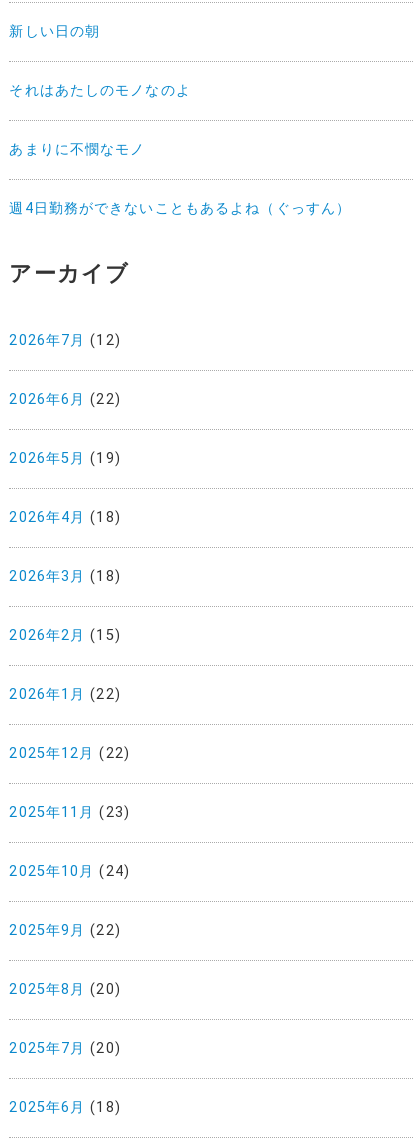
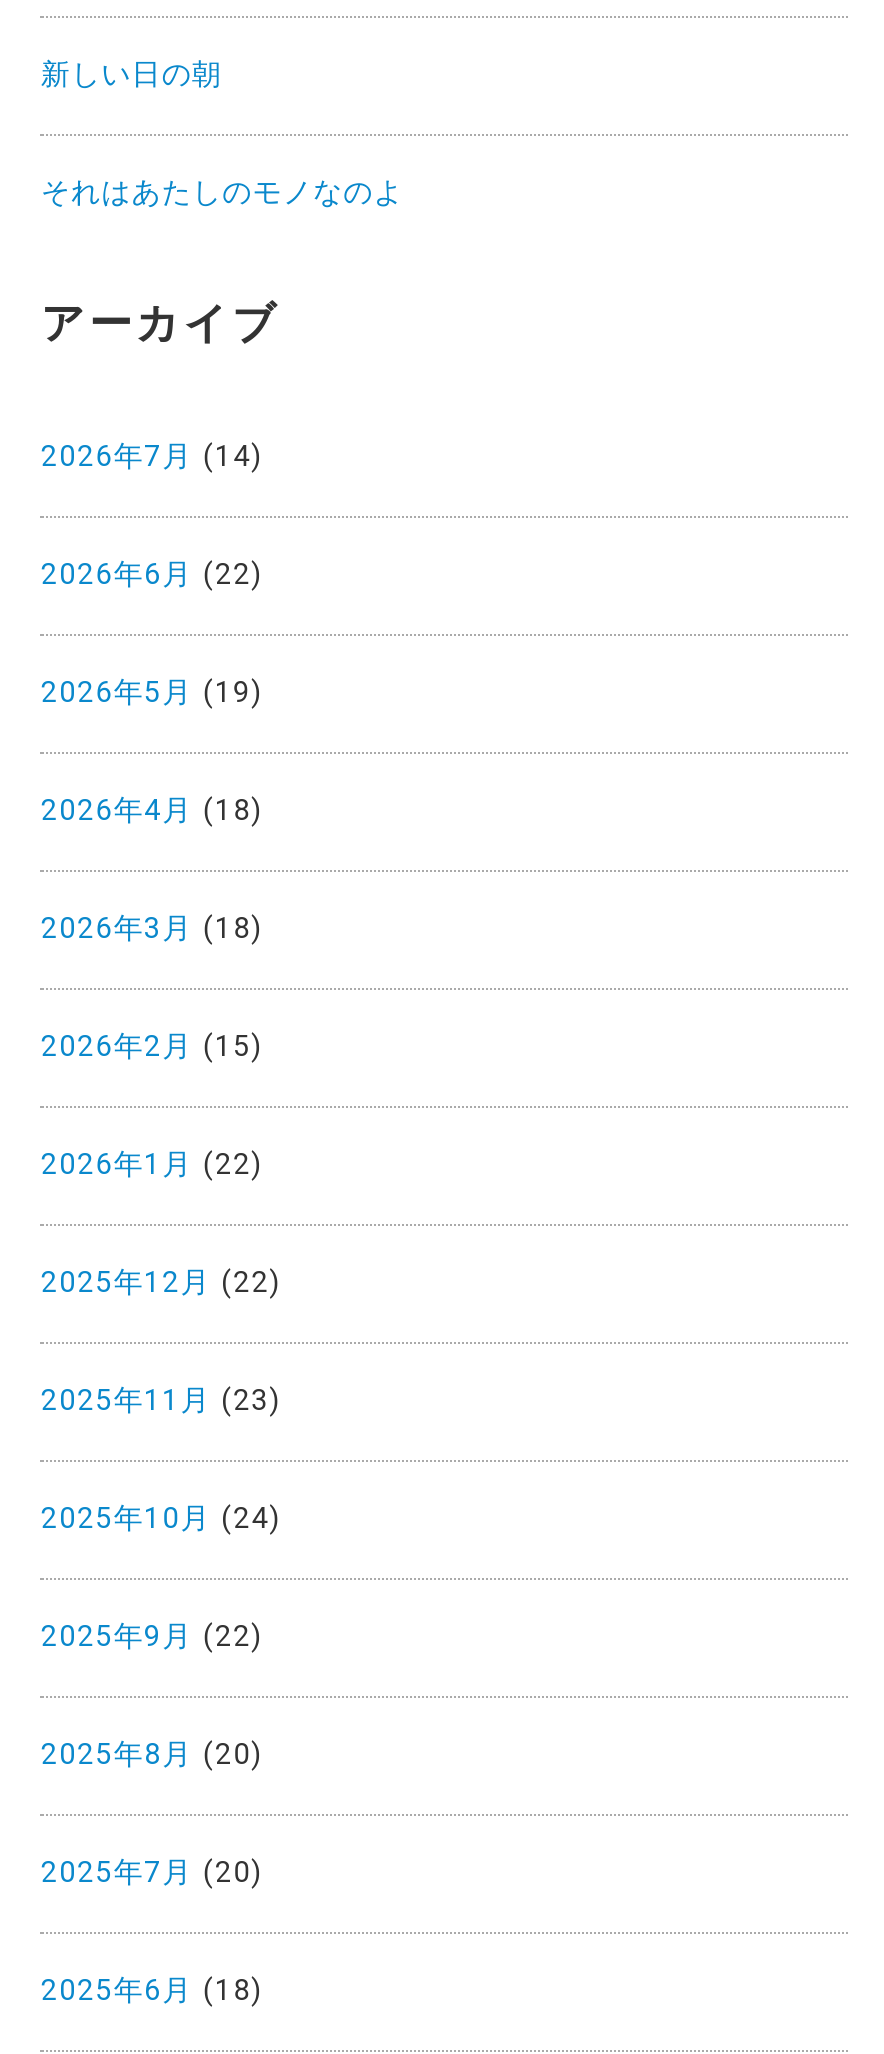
[9,141,351,217] あまりに不憫なモノ | 週4日勤務ができないこともあるよね（ぐっすん） -> none
[9,332,121,349] 2026年7月(12) -> [41,439,264,473] 2026年7月(14)

